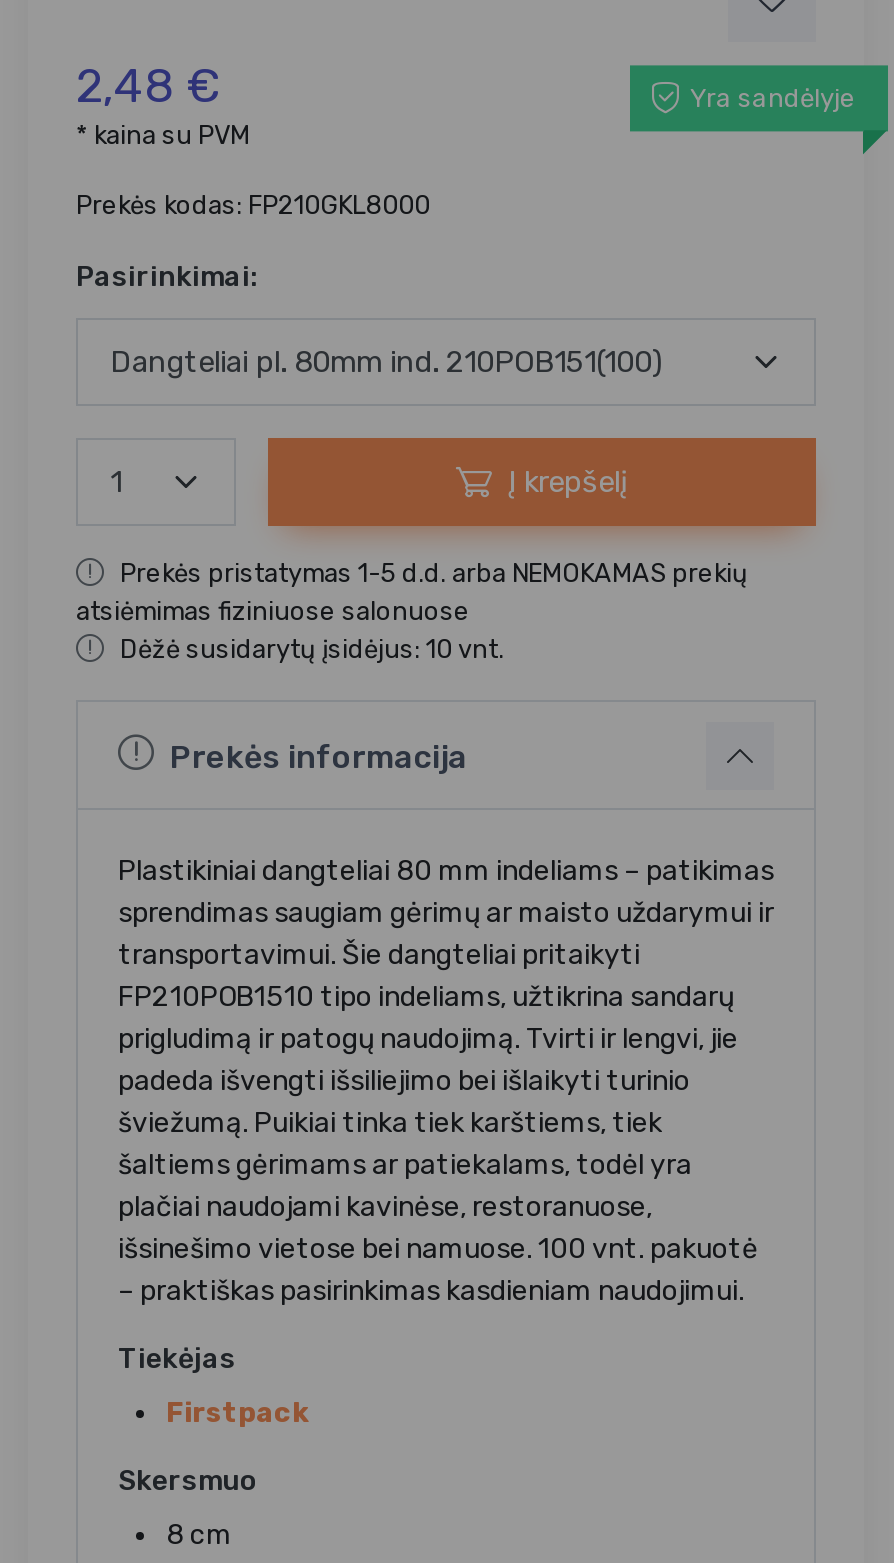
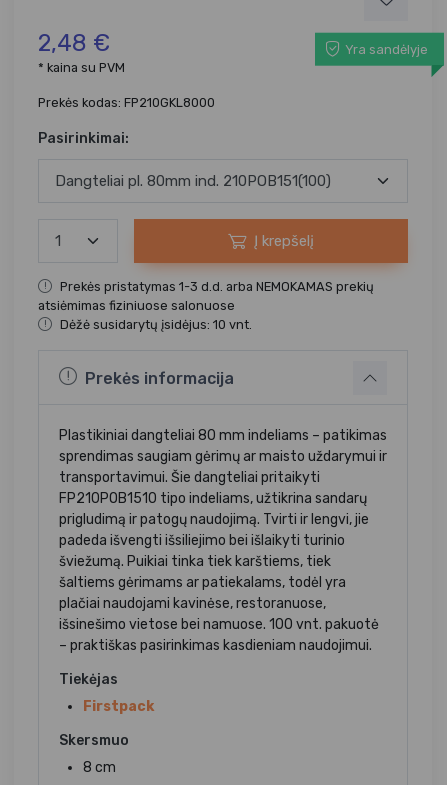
[120,559,748,589] Prekės pristatymas 1-5 d.d. arba NEMOKAMAS prekių -> [60,279,374,294] Prekės pristatymas 1-3 d.d. arba NEMOKAMAS prekių

